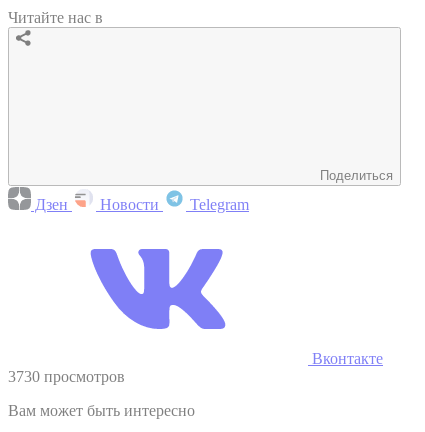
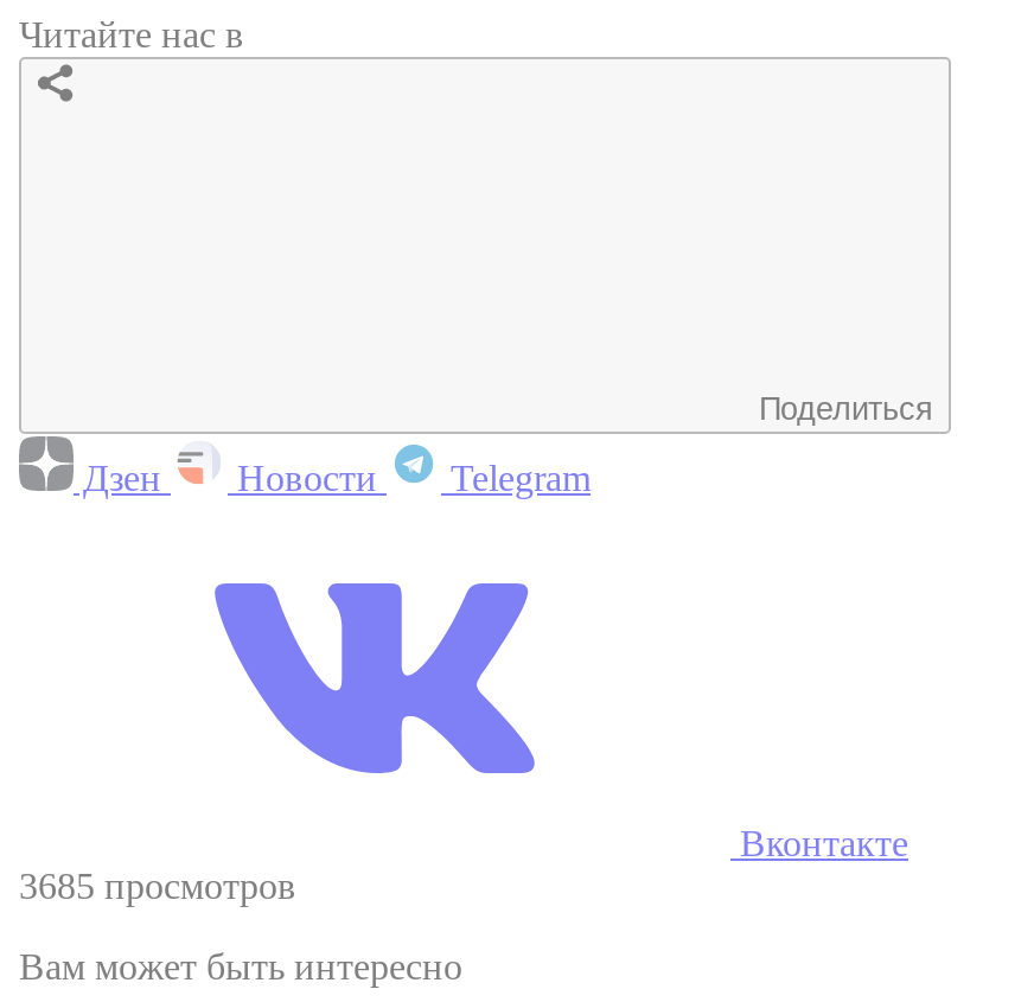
[8,368,125,385] 3730 просмотров -> [19,865,296,905] 3685 просмотров

